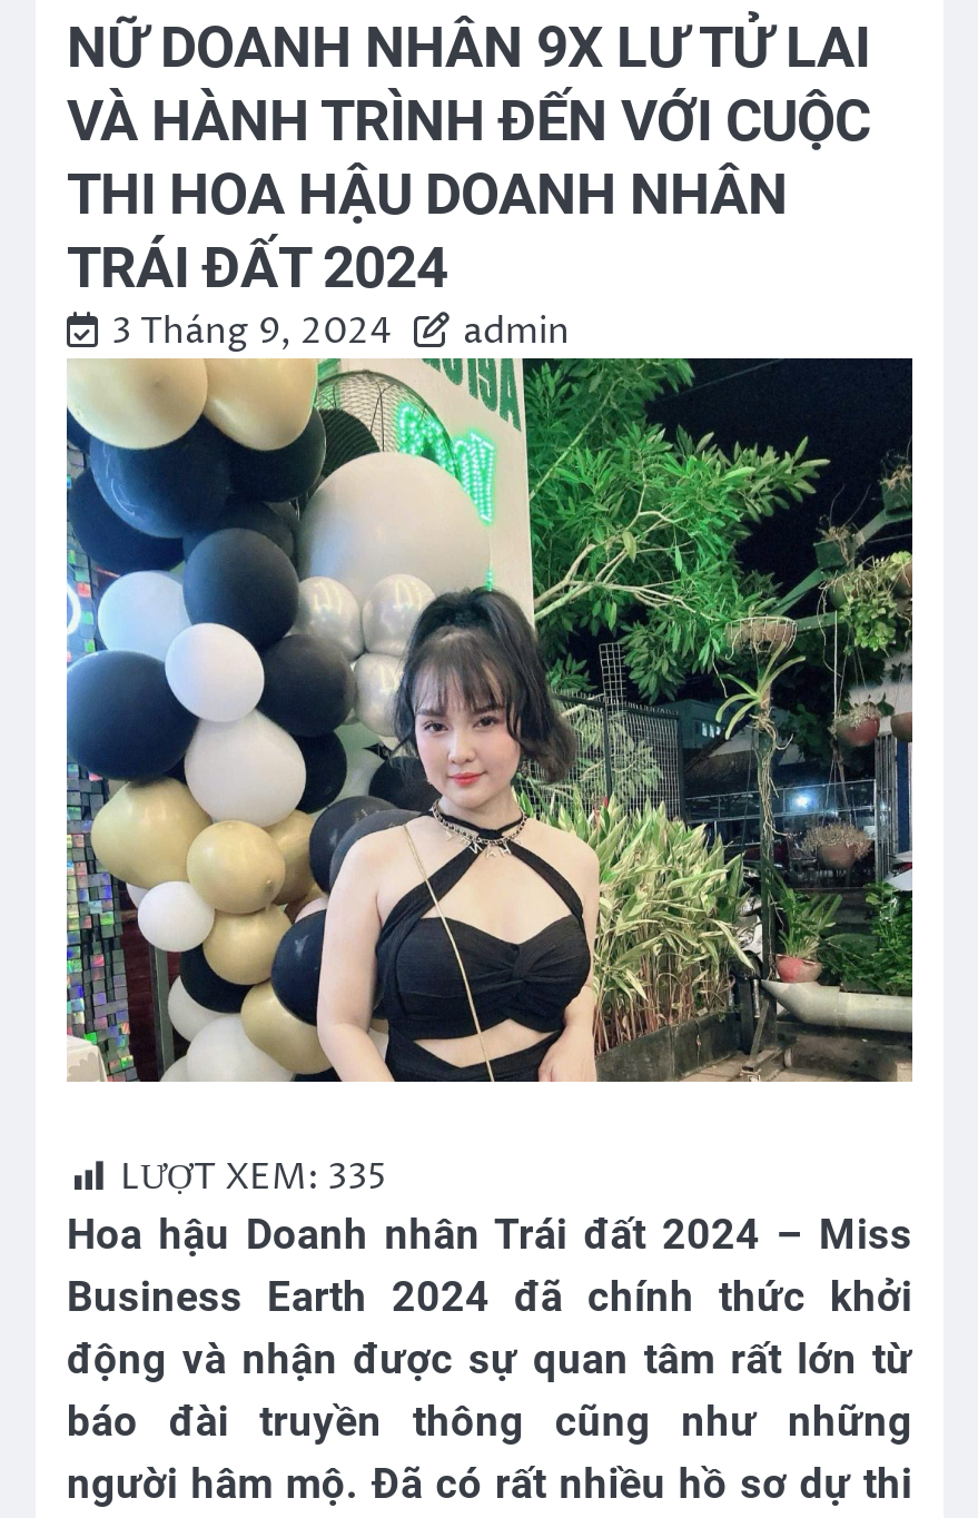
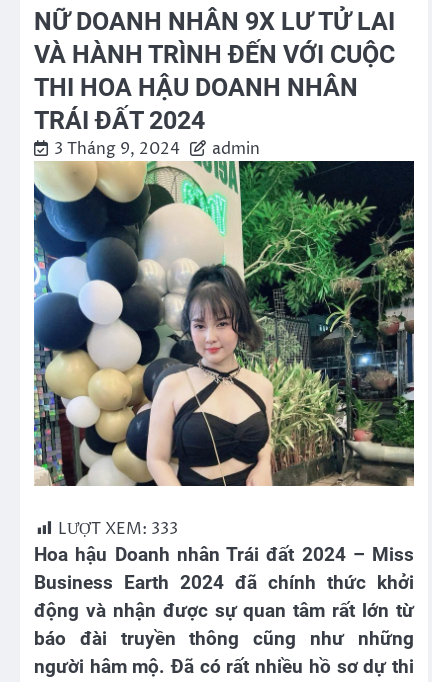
[120,1153,387,1202] LƯỢT XEM: 335 -> [58,518,178,540] LƯỢT XEM: 333

